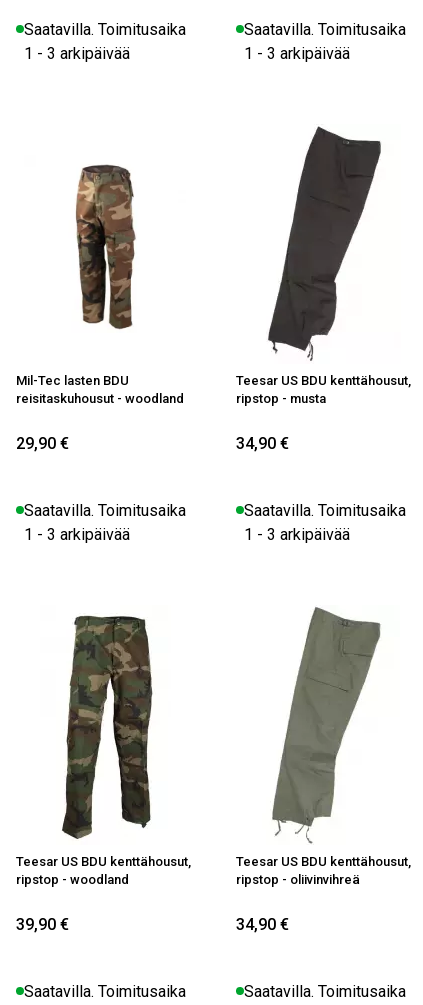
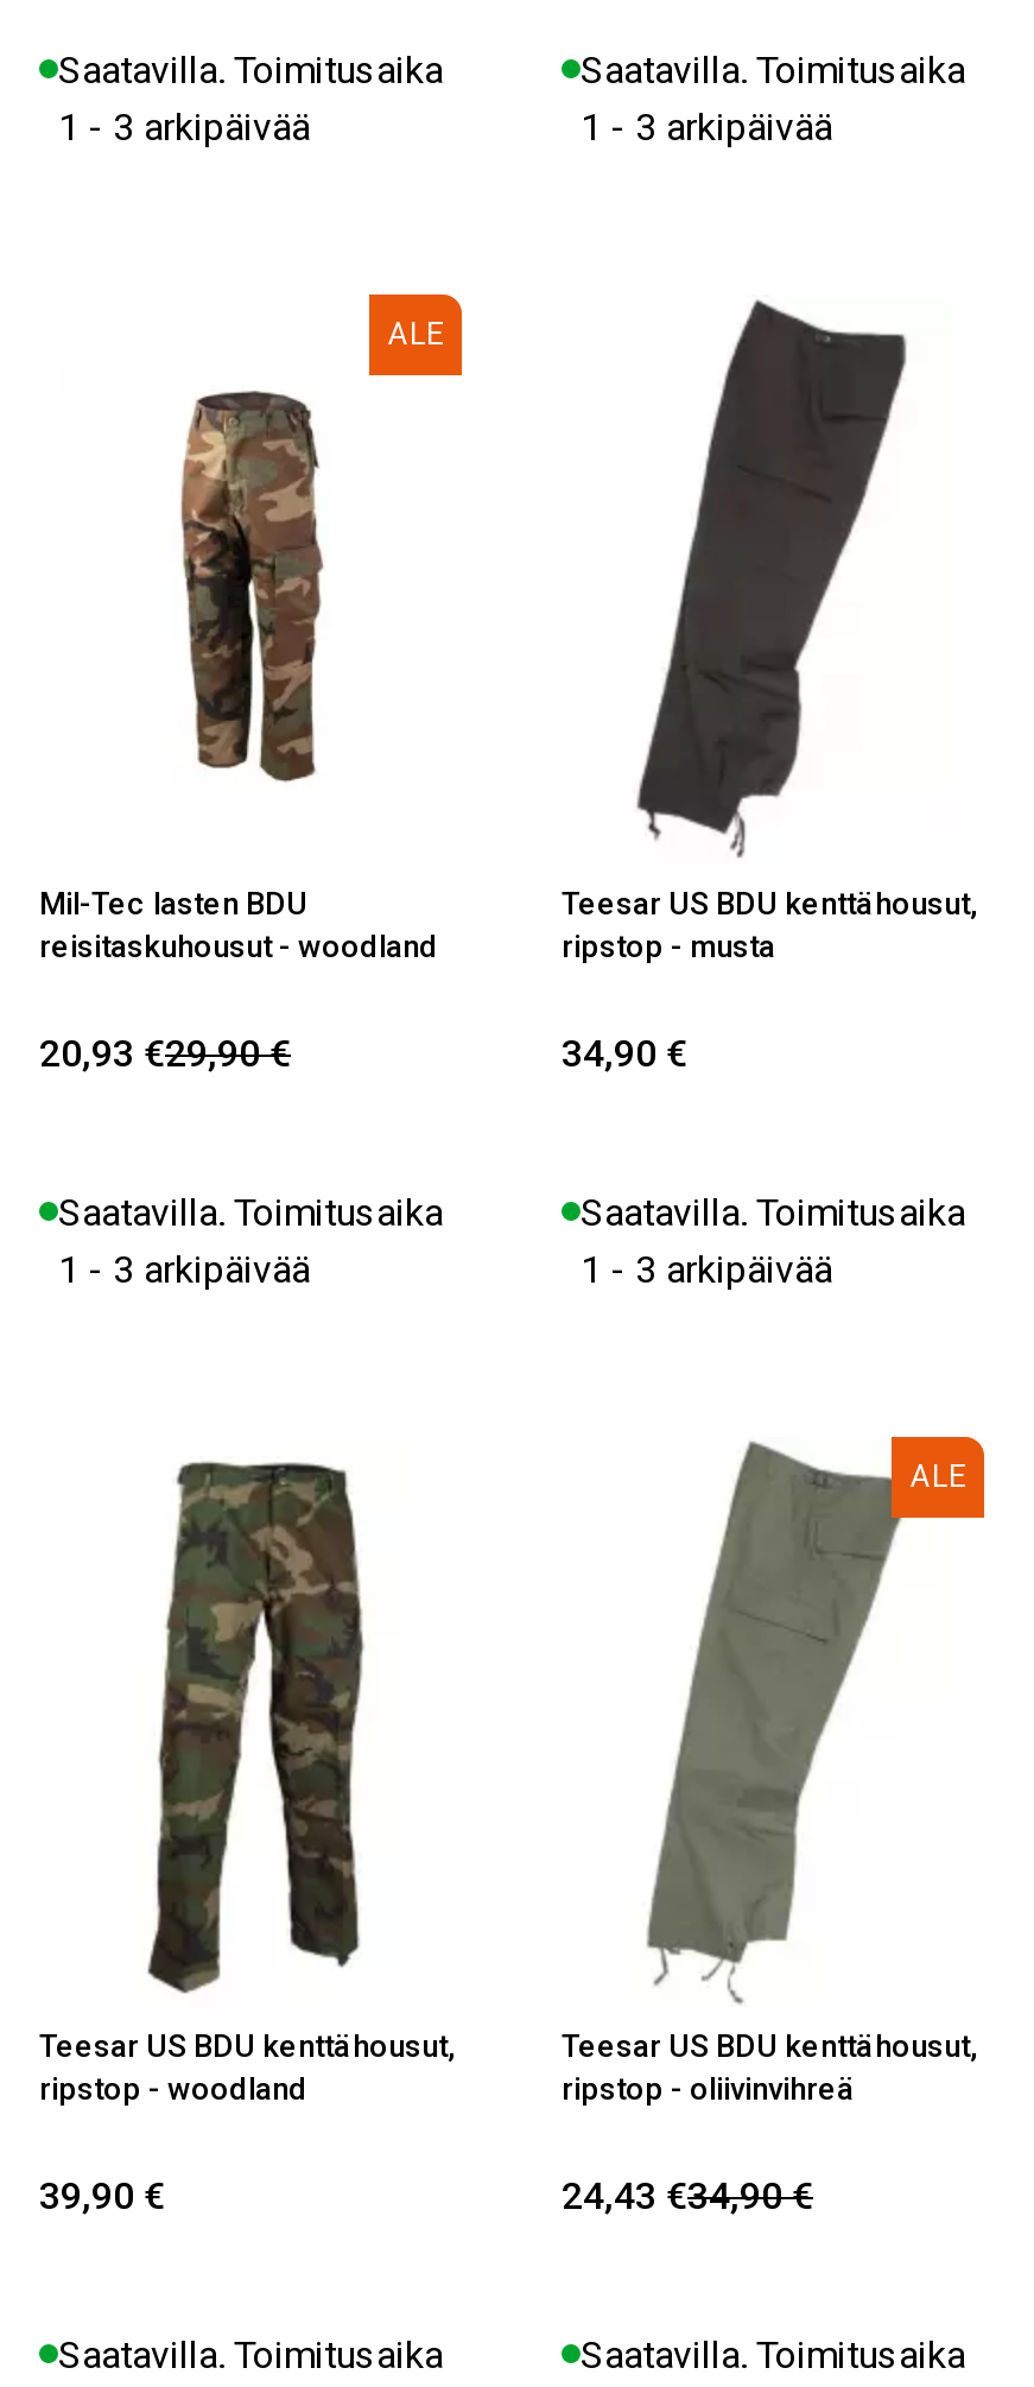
none -> [388,316,443,352] ALE
[16,434,69,453] 29,90 € -> [39,1031,291,1076] 20,93 €29,90 €
none -> [911,1458,965,1494] ALE
[236,915,289,934] 34,90 € -> [562,2173,813,2218] 24,43 €34,90 €

